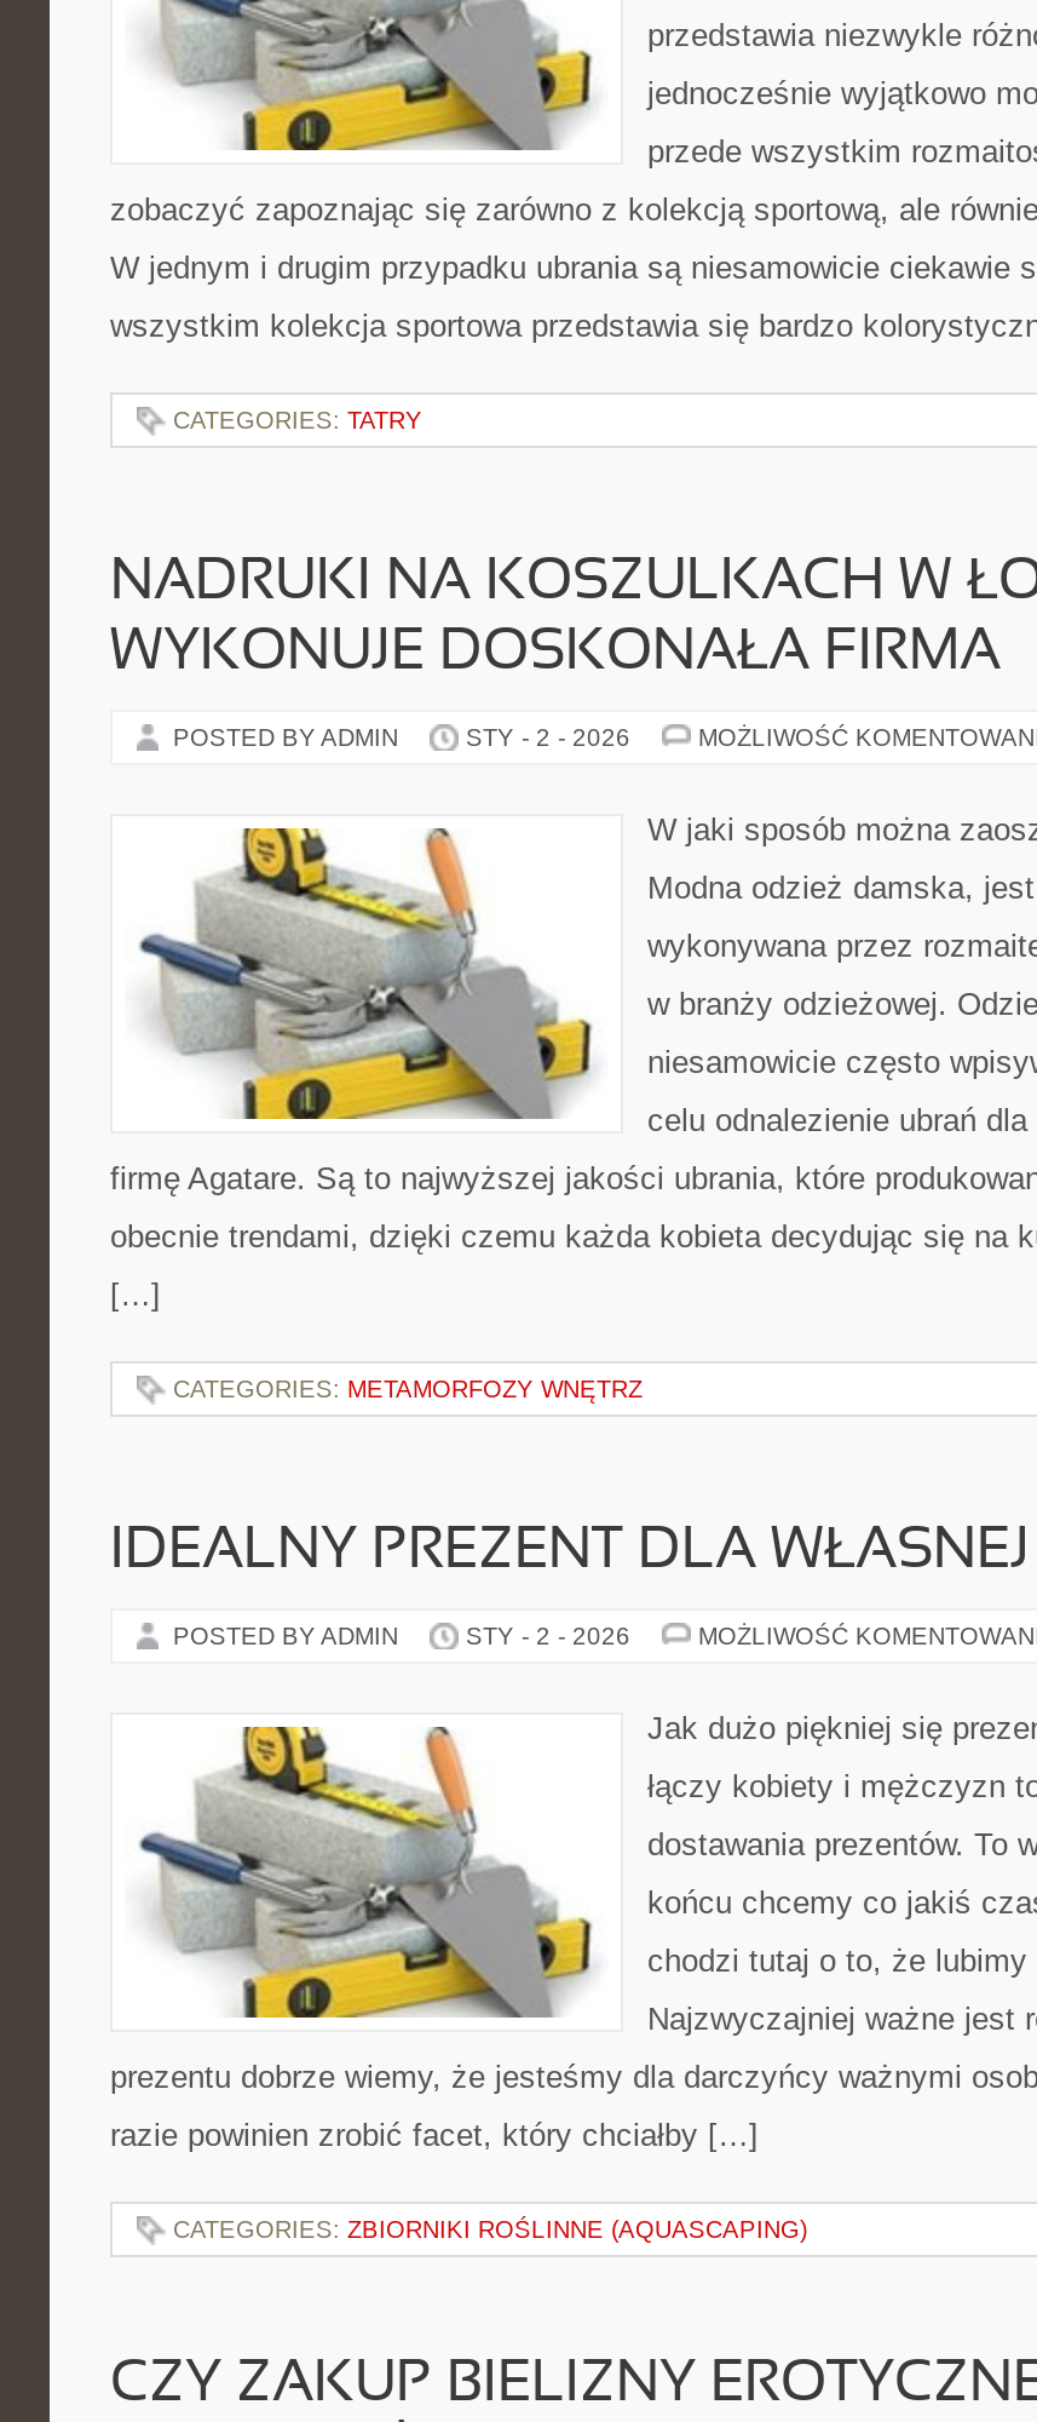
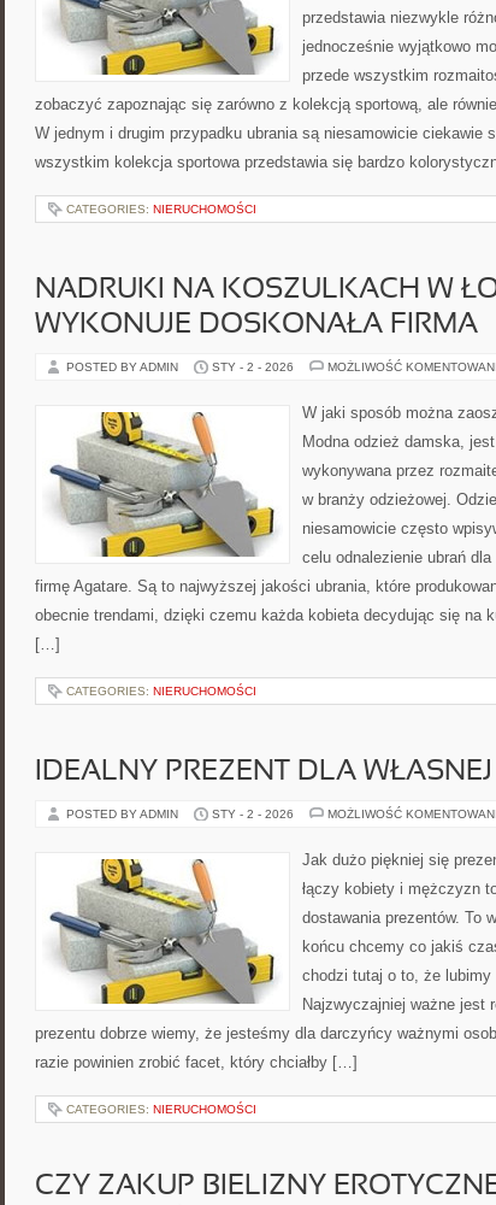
[173,407,422,434] CATEGORIES: TATRY -> [66,202,256,216] CATEGORIES: NIERUCHOMOŚCI
[173,1376,643,1402] CATEGORIES: METAMORFOZY WNĘTRZ -> [66,684,256,698] CATEGORIES: NIERUCHOMOŚCI
[173,2216,807,2243] CATEGORIES: ZBIORNIKI ROŚLINNE (AQUASCAPING) -> [66,1103,256,1116] CATEGORIES: NIERUCHOMOŚCI

